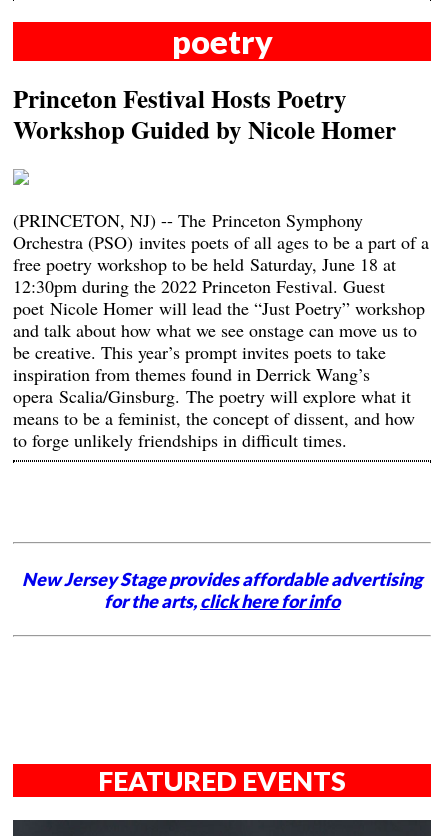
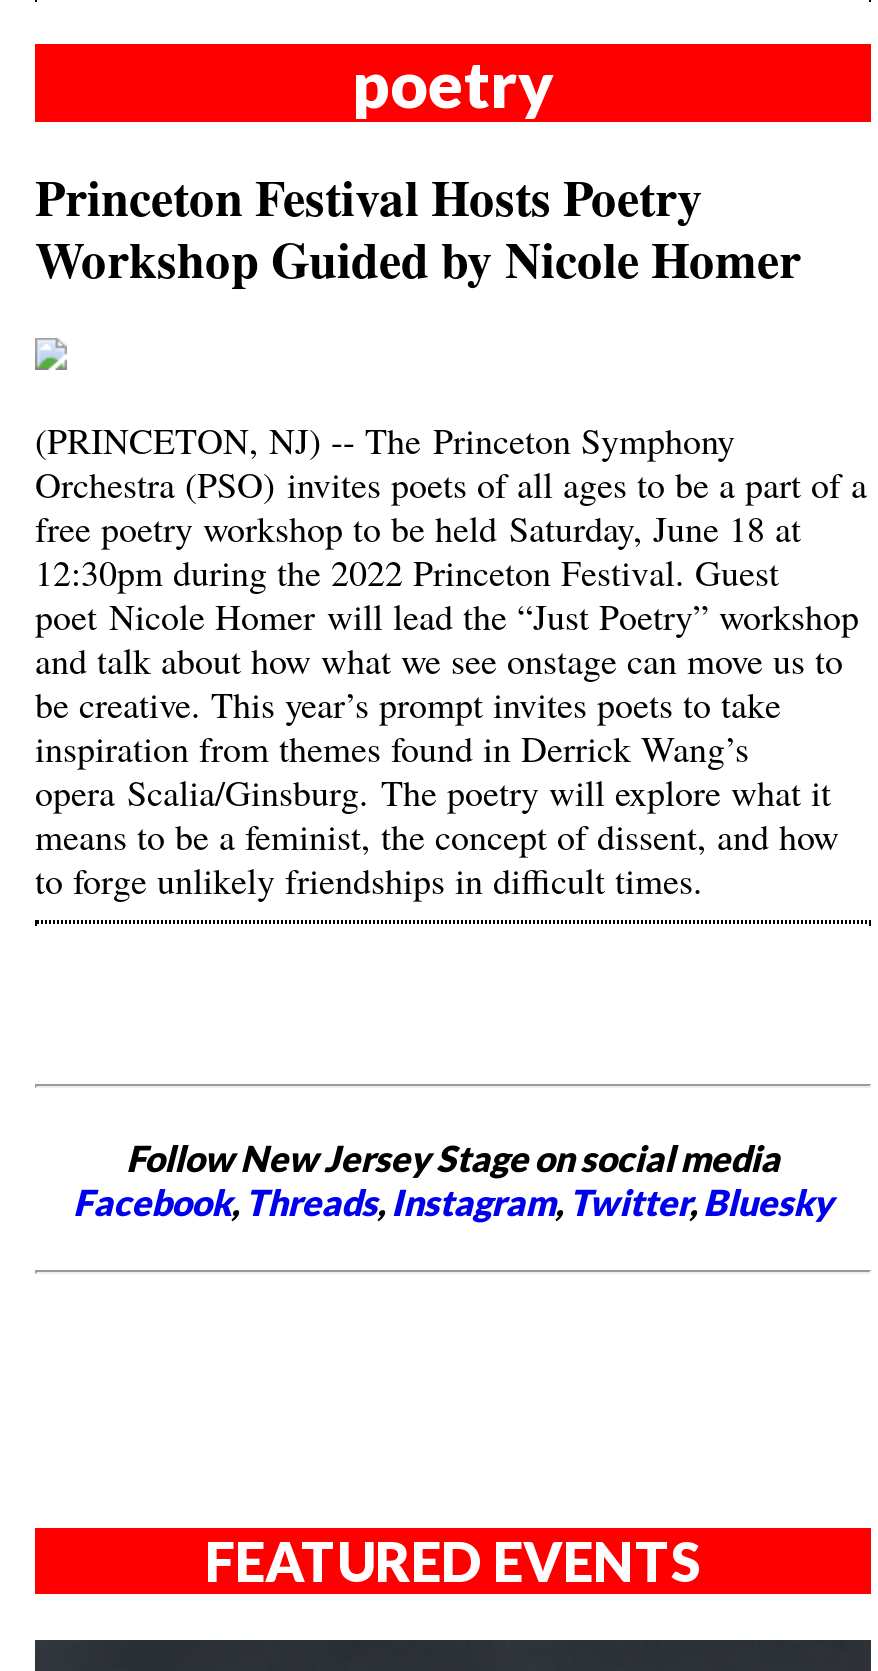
[22,567,422,611] New Jersey Stage provides affordable advertising | for the arts, click here for info -> [73,1135,833,1223] Follow New Jersey Stage on social media | Facebook, Threads, Instagram, Twitter, Bluesky

